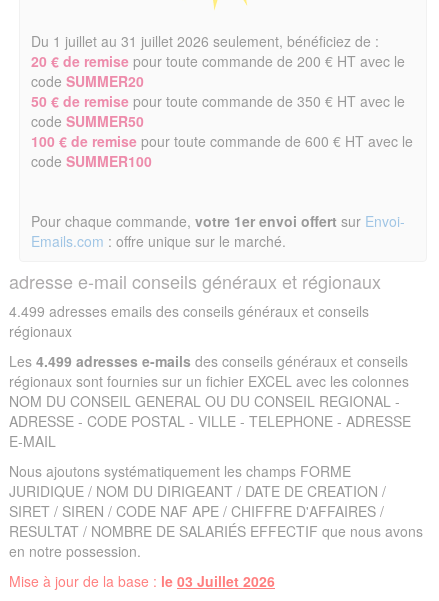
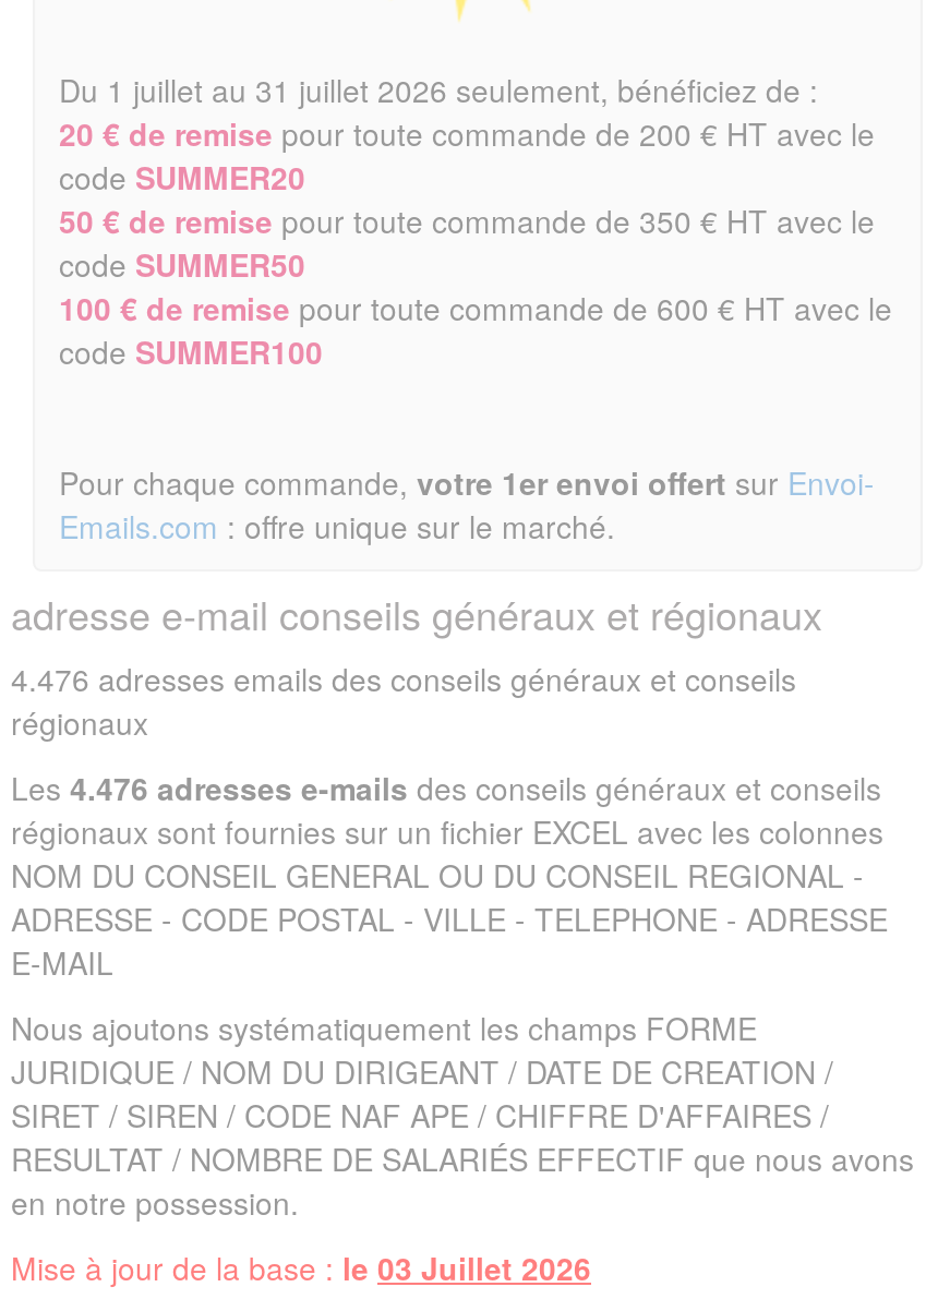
[9,301,369,321] 4.499 adresses emails des conseils généraux et conseils -> [11,657,796,700] 4.476 adresses emails des conseils généraux et conseils
[9,351,408,371] Les 4.499 adresses e-mails des conseils généraux et conseils -> [11,766,881,809] Les 4.476 adresses e-mails des conseils généraux et conseils

